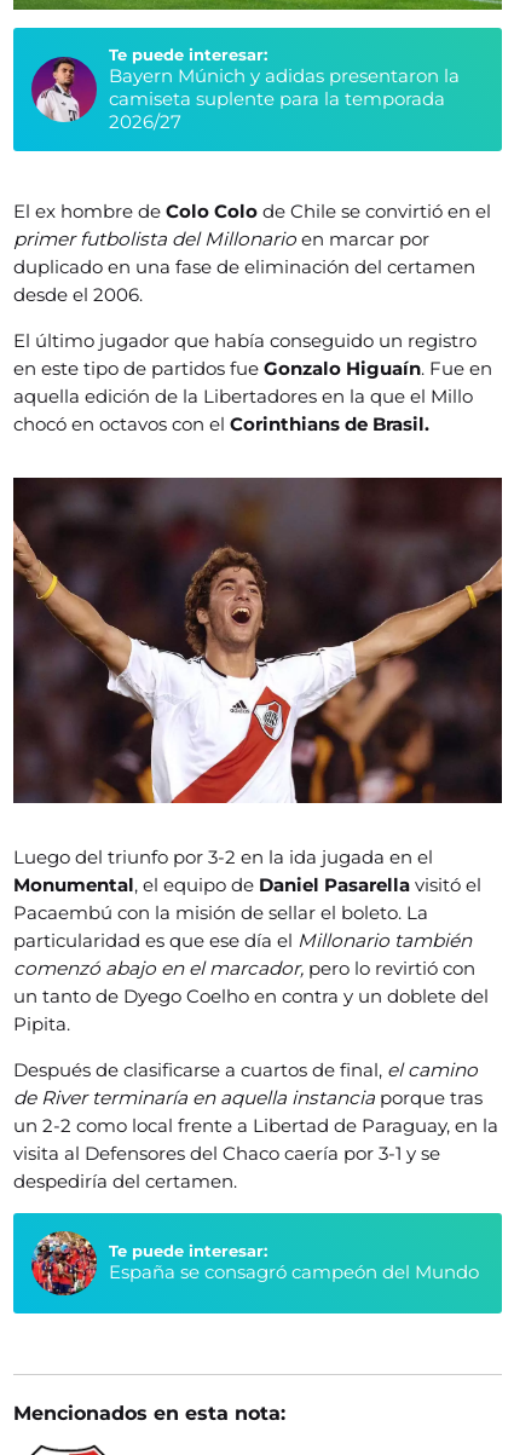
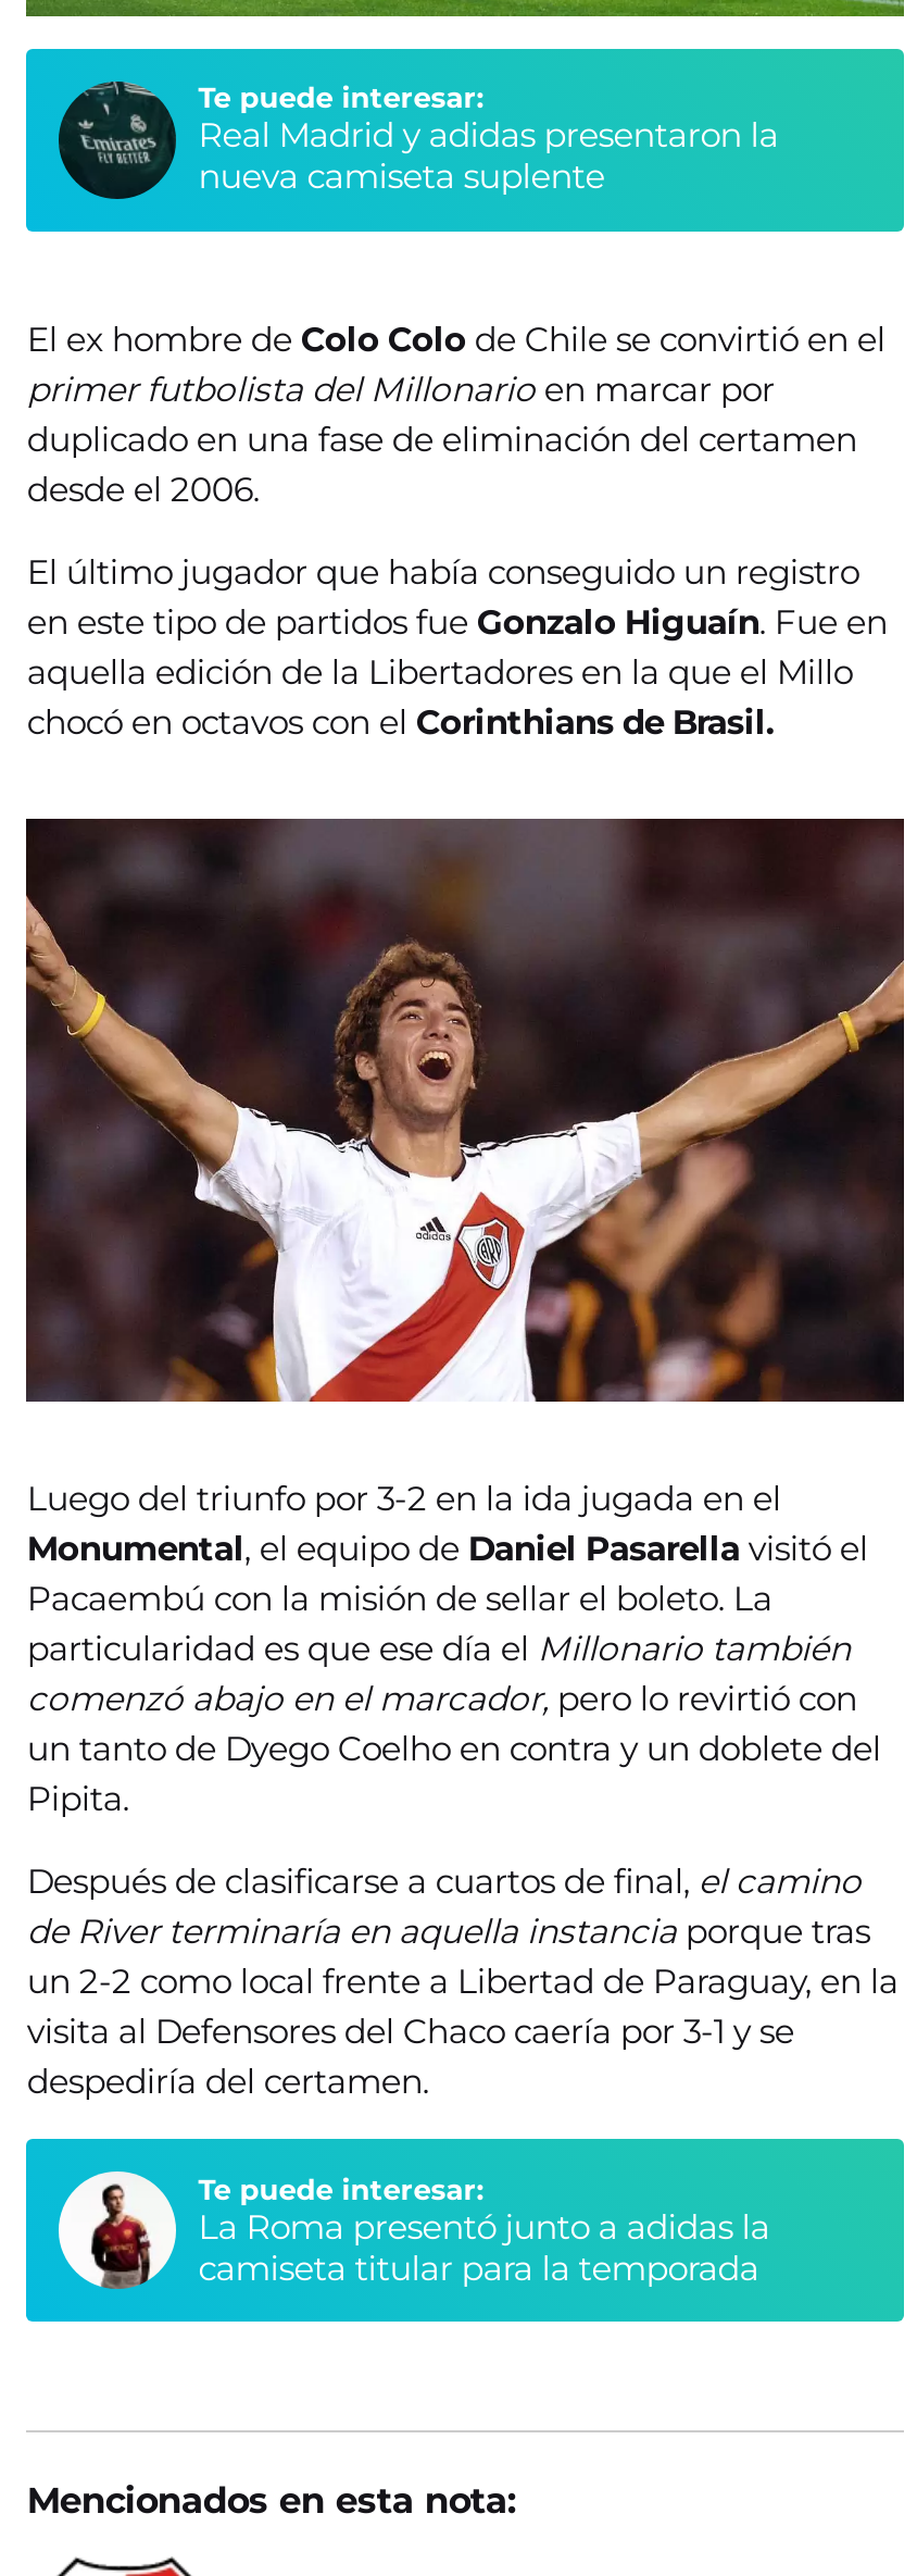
[30,46,460,133] [image] | Bayern Múnich y adidas presentaron la | camiseta suplente para la temporada | 2026/27 -> [56,80,778,202] [image] | Real Madrid y adidas presentaron la | nueva camiseta suplente
[30,1230,479,1295] [image] | España se consagró campeón del Mundo -> [56,2168,770,2289] [image] | La Roma presentó junto a adidas la | camiseta titular para la temporada

